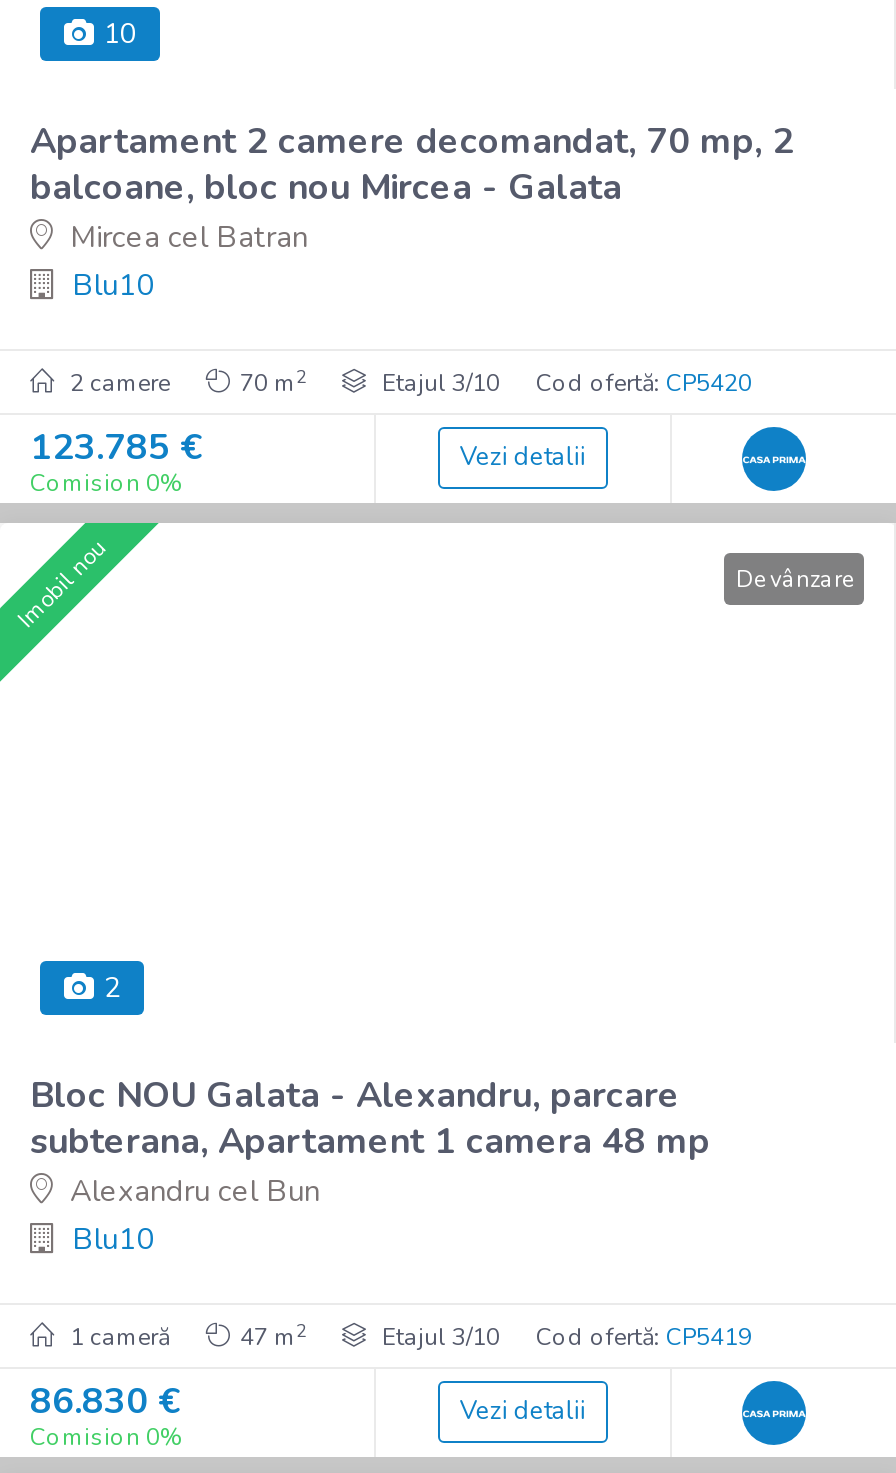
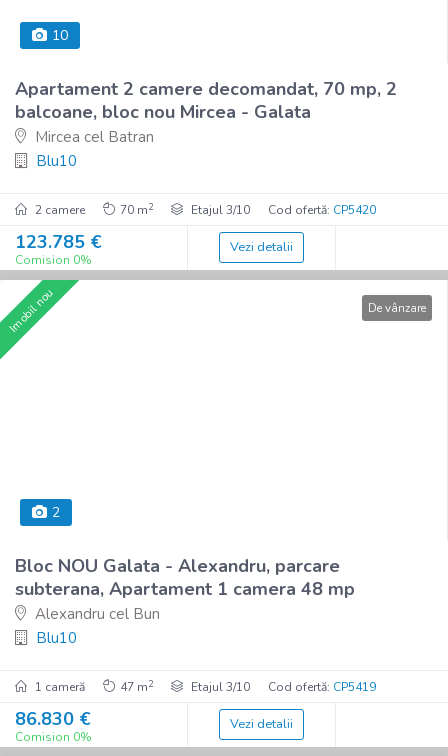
[740,425,808,493] [image] -> none
[740,1379,808,1447] [image] -> none

